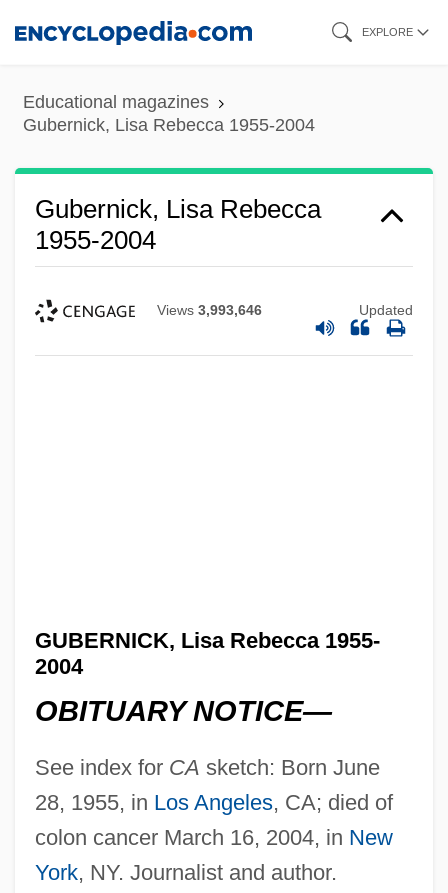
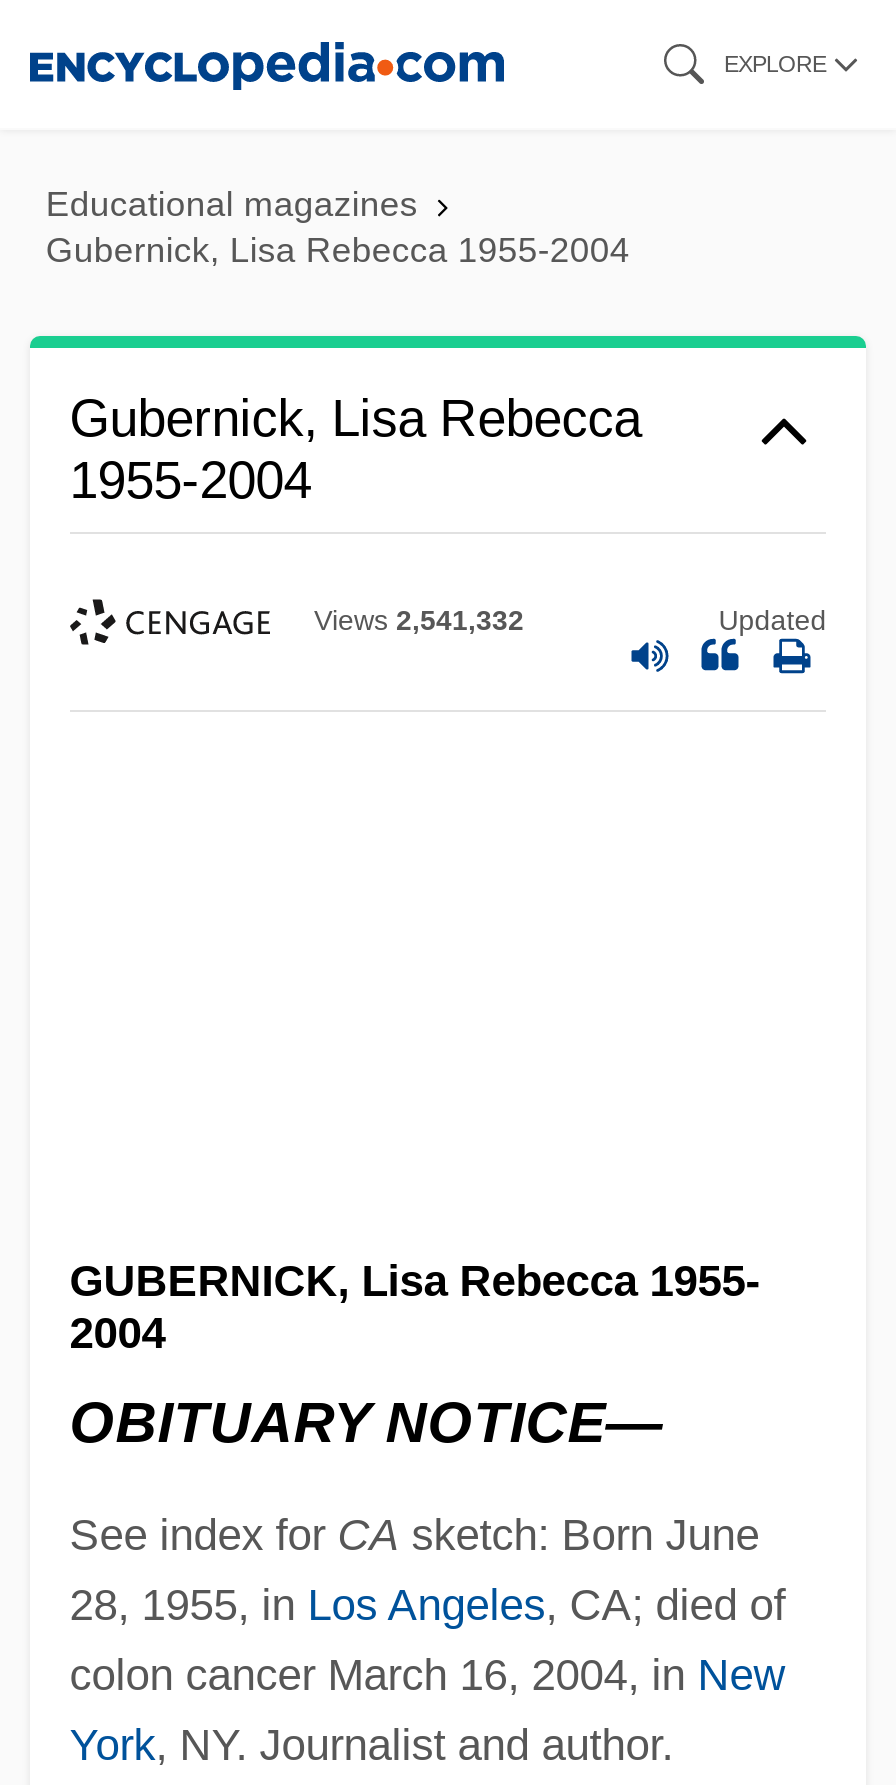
[157,302,262,318] Views 3,993,646 -> [314,605,524,637] Views 2,541,332

